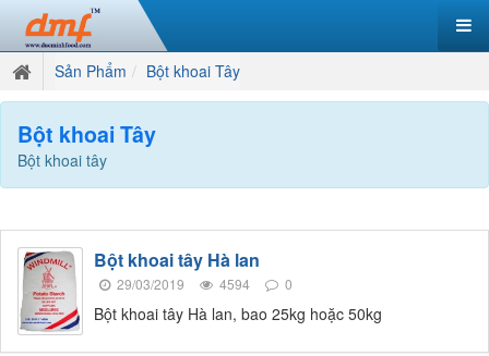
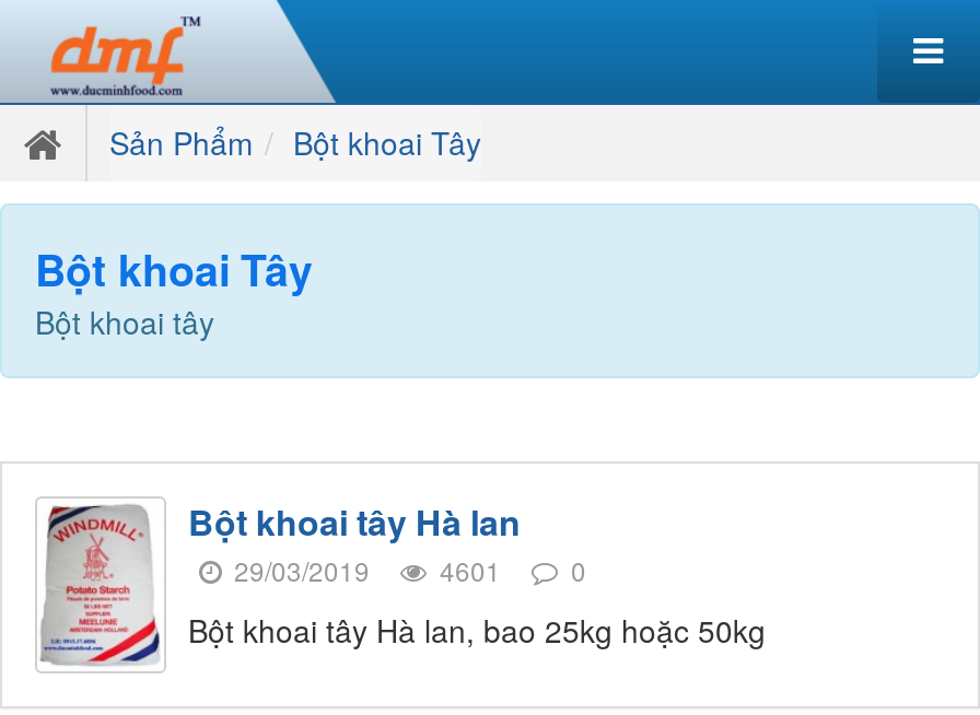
[114,274,293,293] 29/03/2019 4594 0 -> [227,551,586,588] 29/03/2019 4601 0

